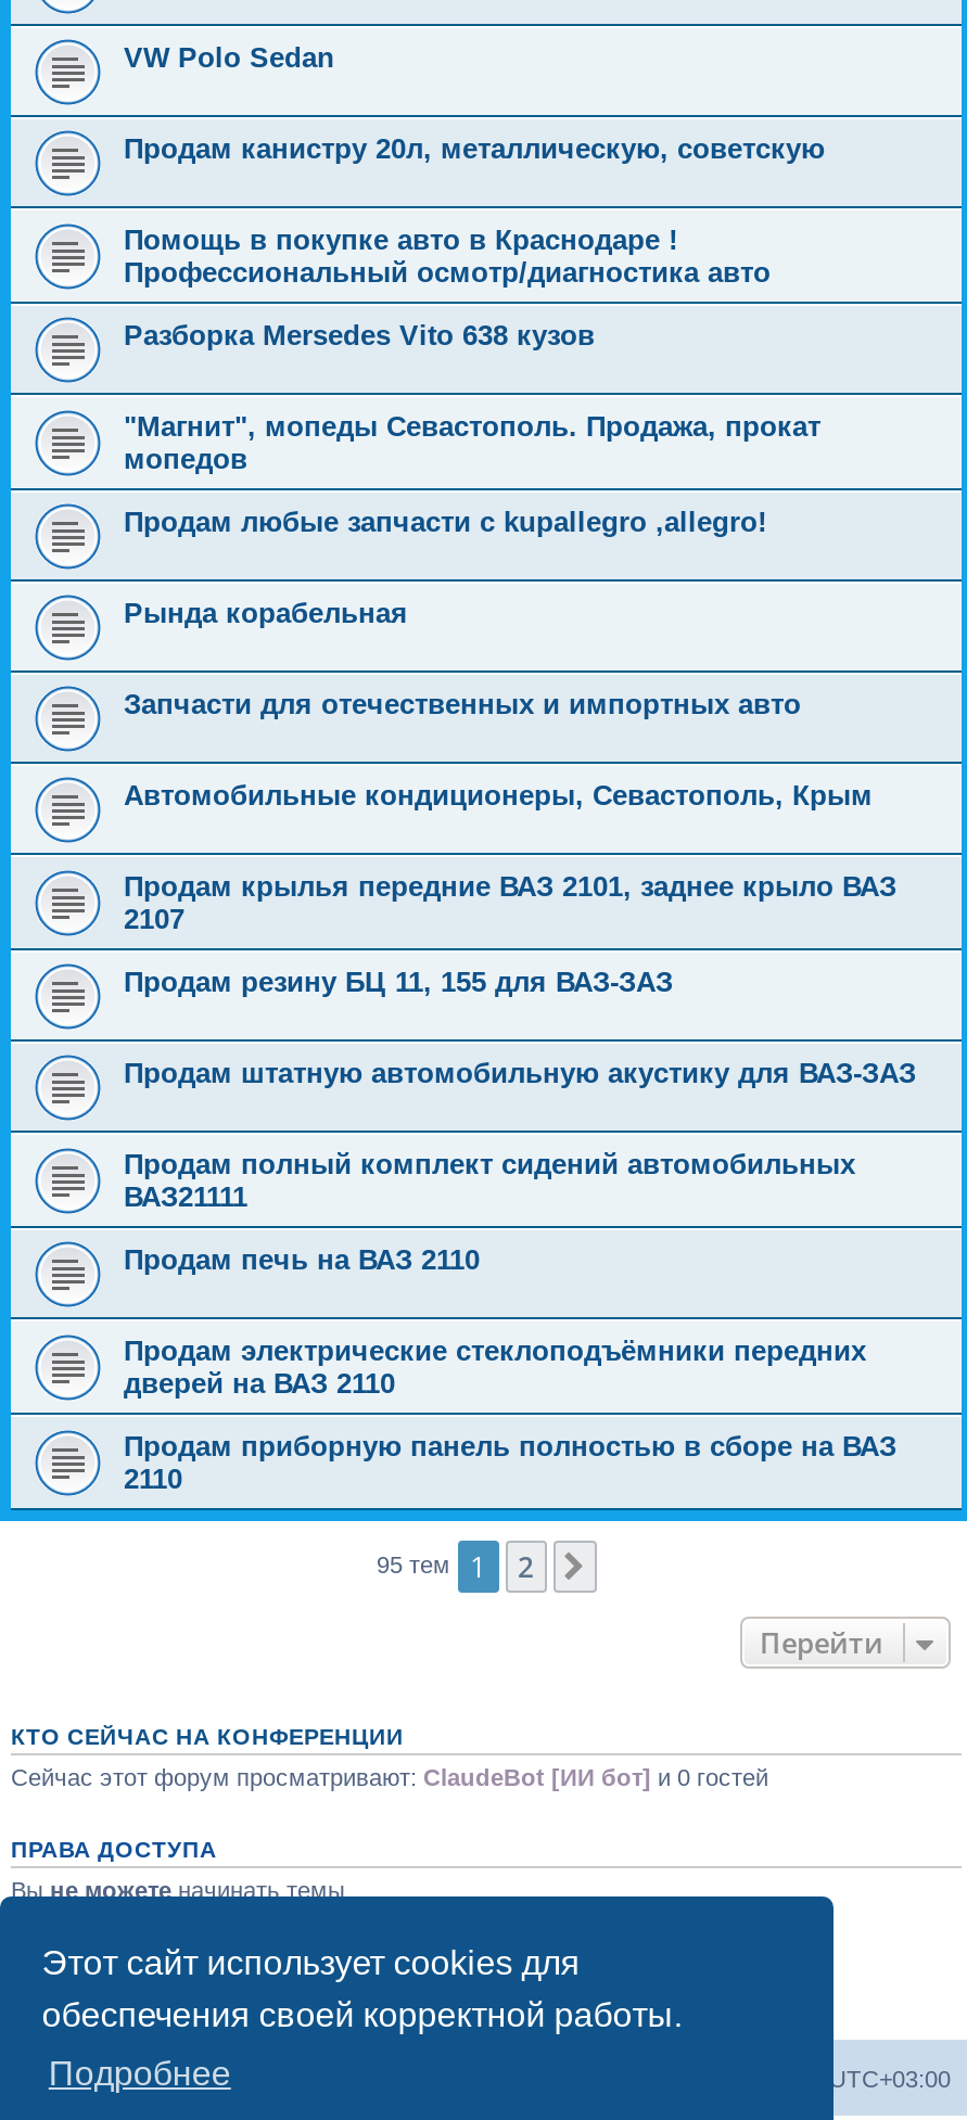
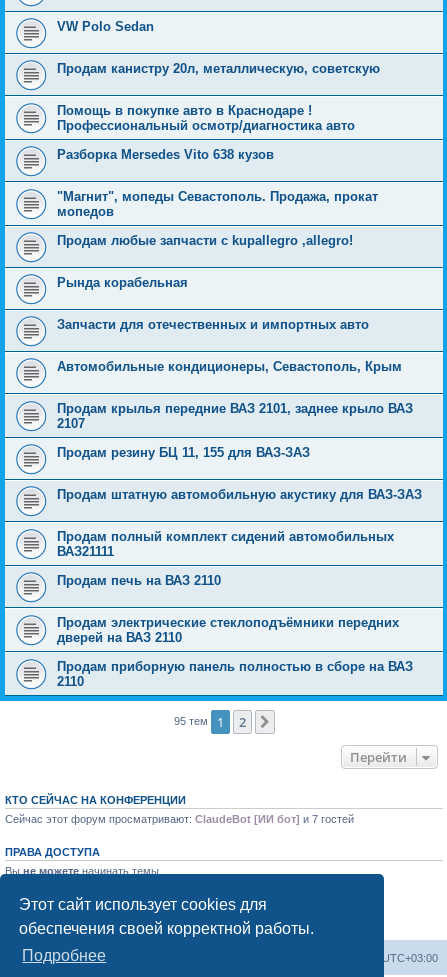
[11,1764,768,1790] Сейчас этот форум просматривают: ClaudeBot [ИИ бот] и 0 гостей -> [5,813,354,825] Сейчас этот форум просматривают: ClaudeBot [ИИ бот] и 7 гостей

